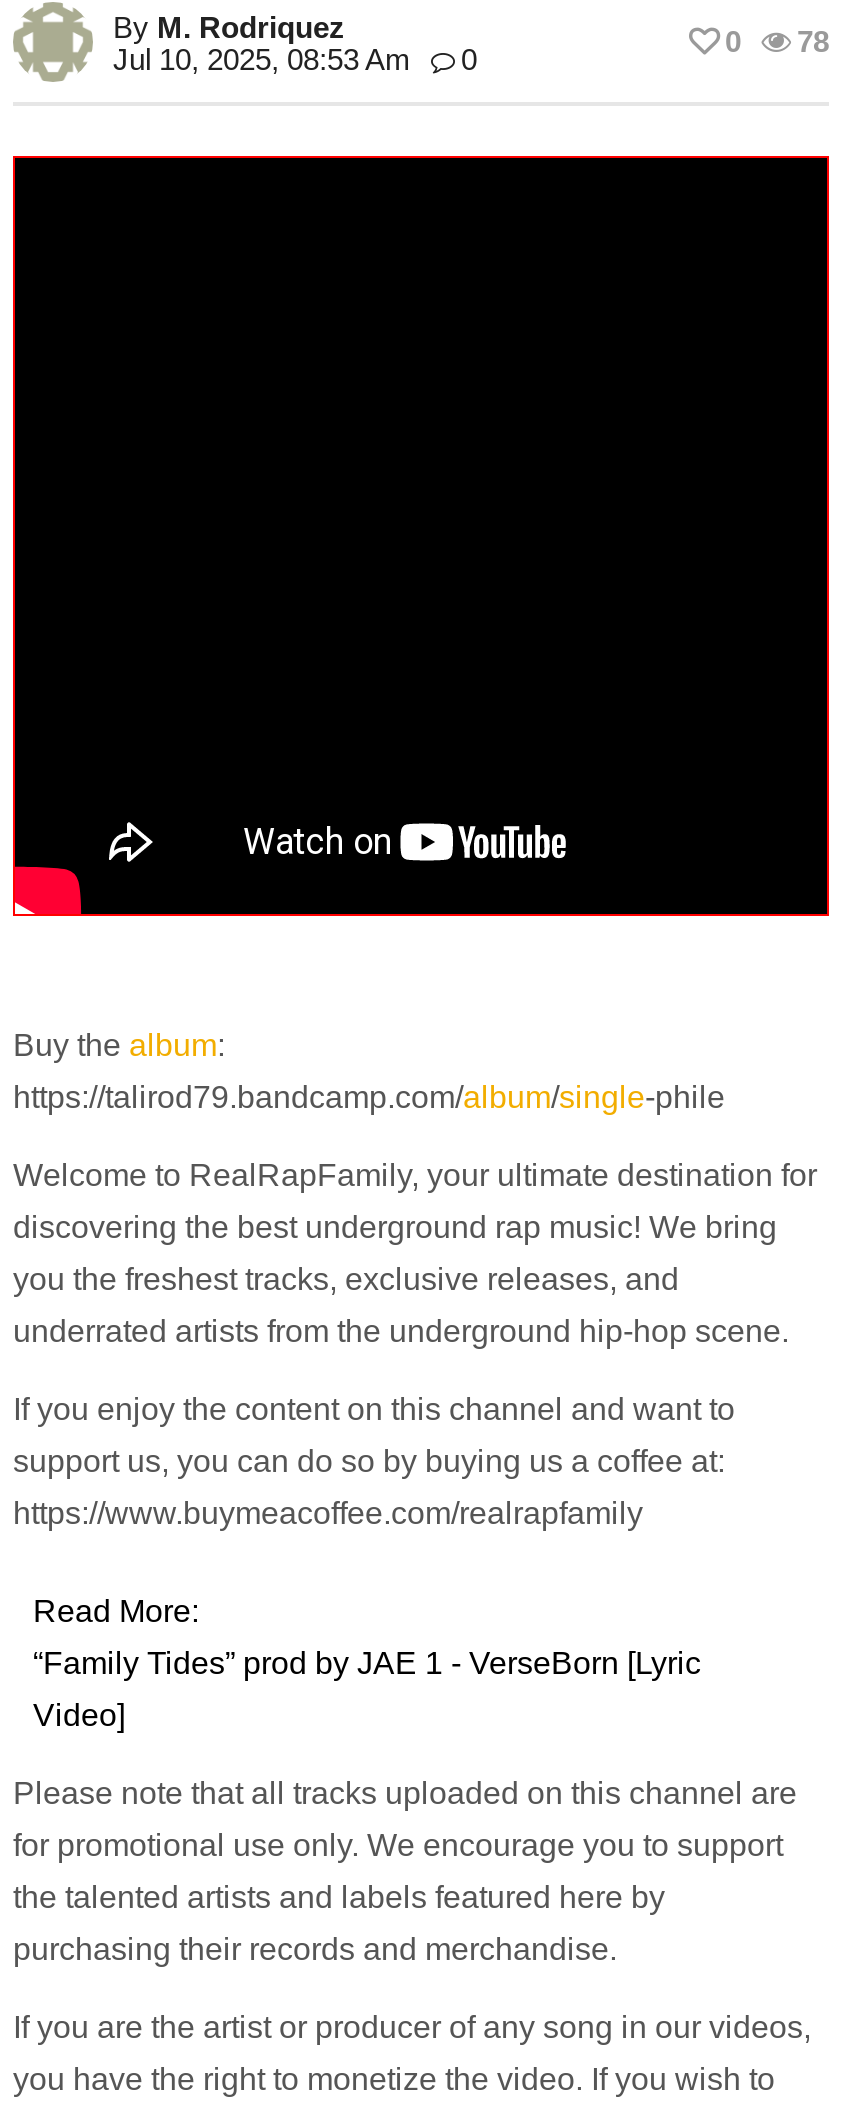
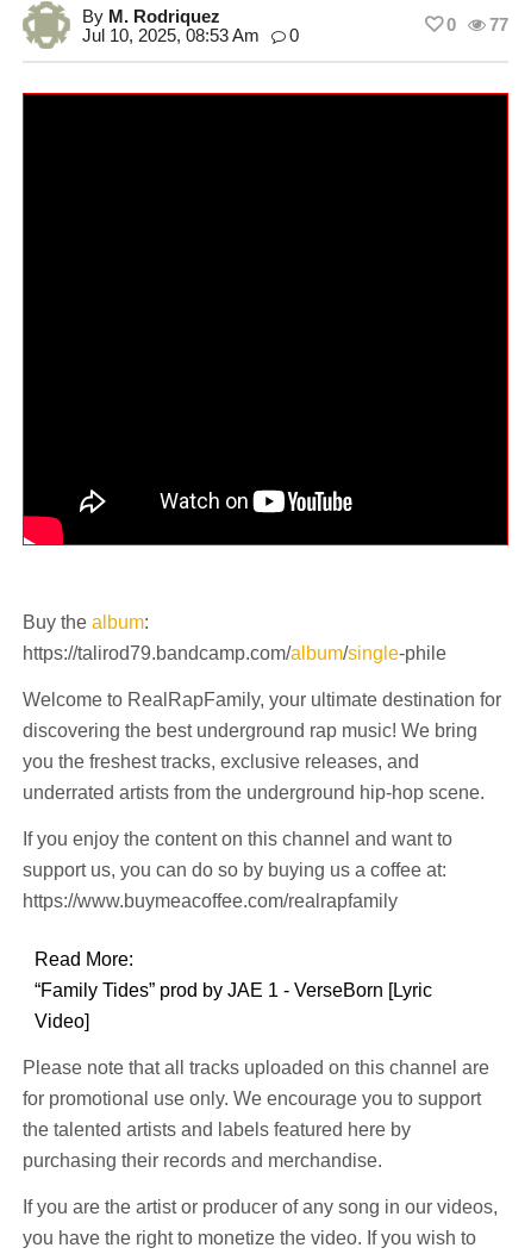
[725,24,829,58] 0 78 -> [446,14,508,35] 0 77

